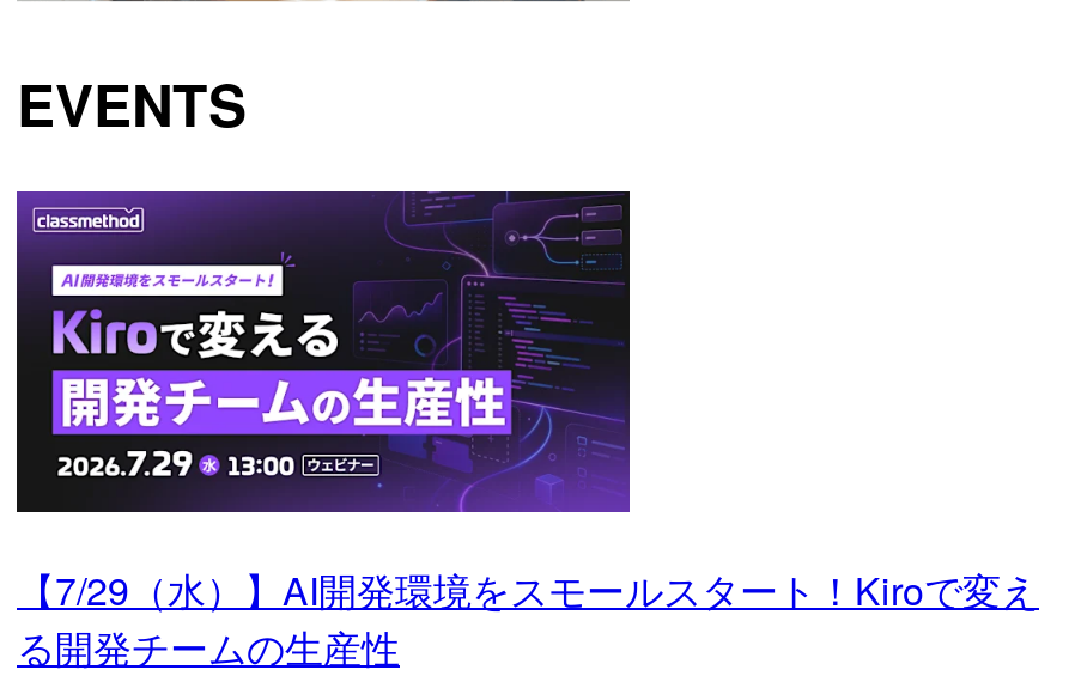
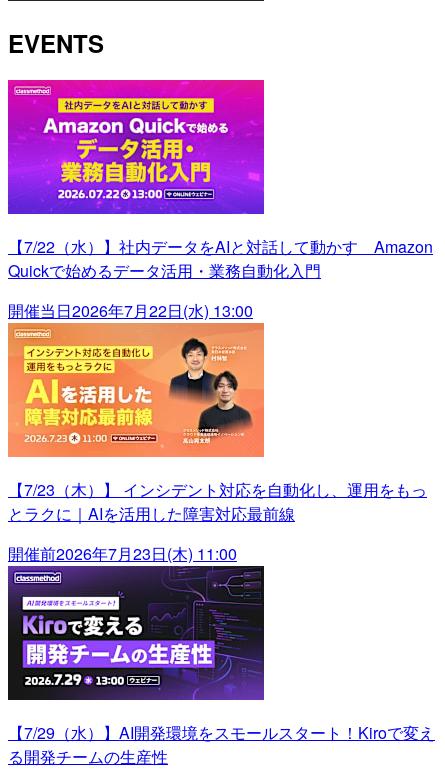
none -> [7,79,433,322] [image] | 【7/22（水）】社内データをAIと対話して動かす Amazon | Quickで始めるデータ活用・業務自動化入門 | 開催当日2026年7月22日(水) 13:00
none -> [7,329,427,565] [image] | 【7/23（木）】 インシデント対応を自動化し、運用をもっ | とラクに｜AIを活用した障害対応最前線 | 開催前2026年7月23日(木) 11:00

